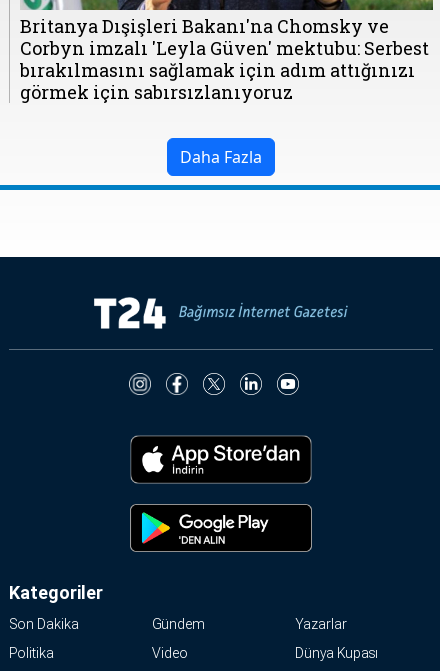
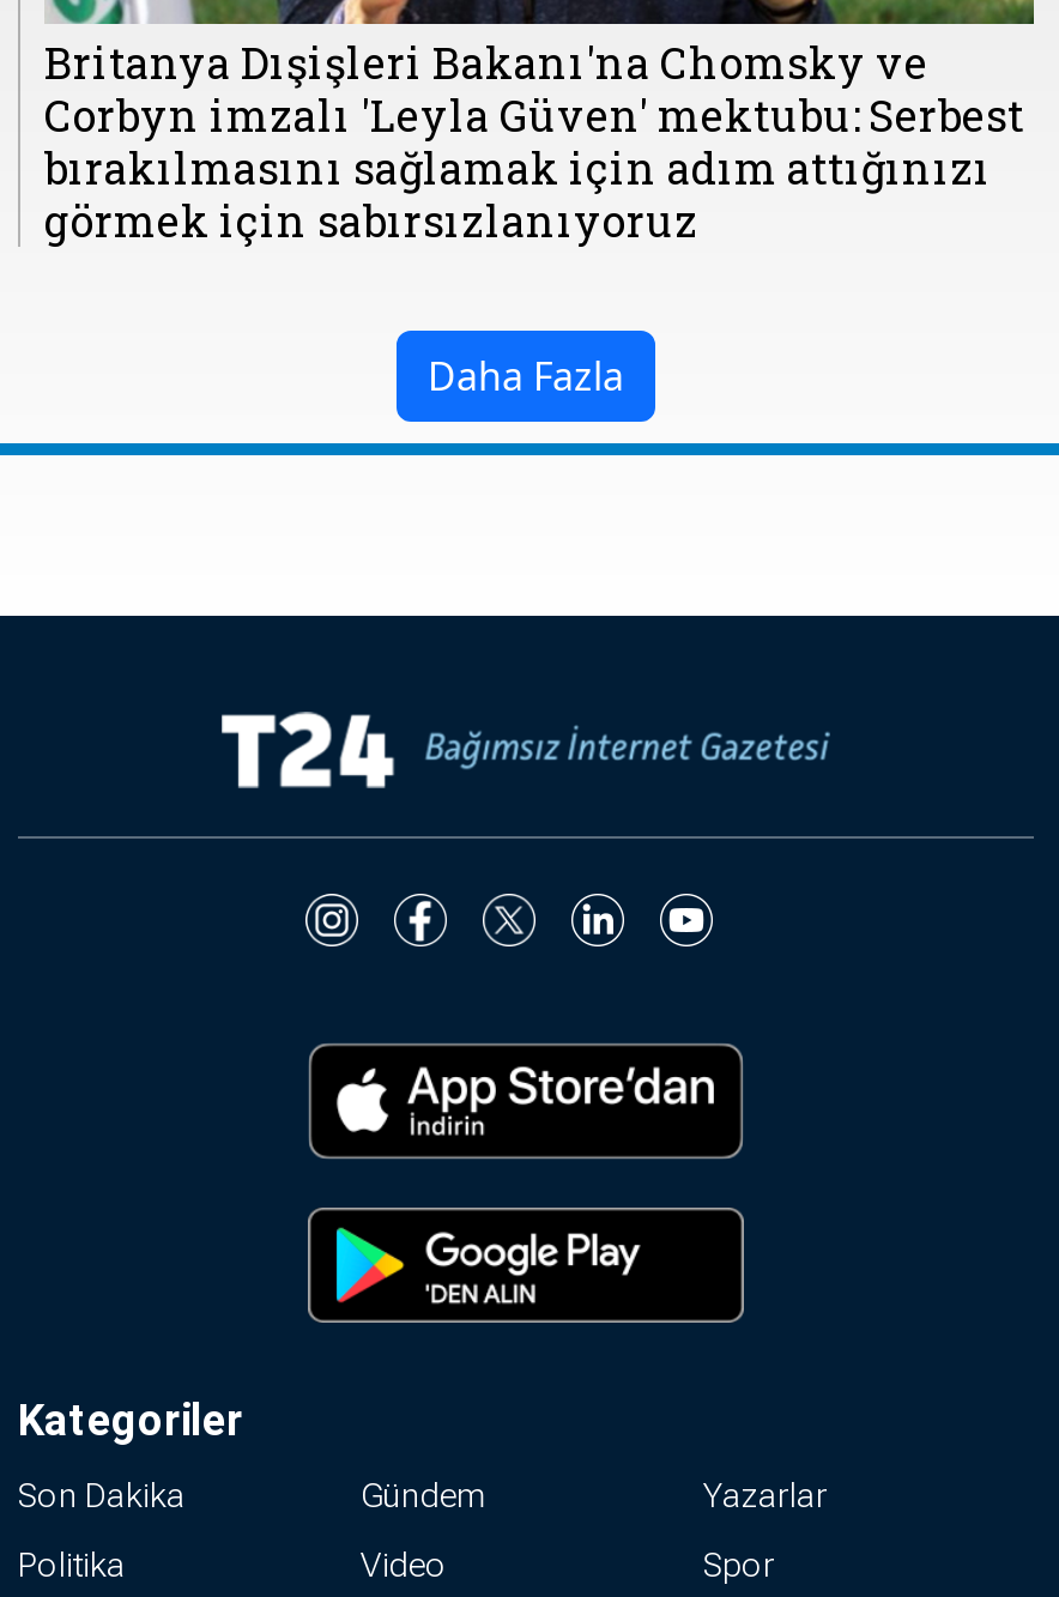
[295,645,378,661] Dünya Kupası -> [703,1545,775,1583] Spor

